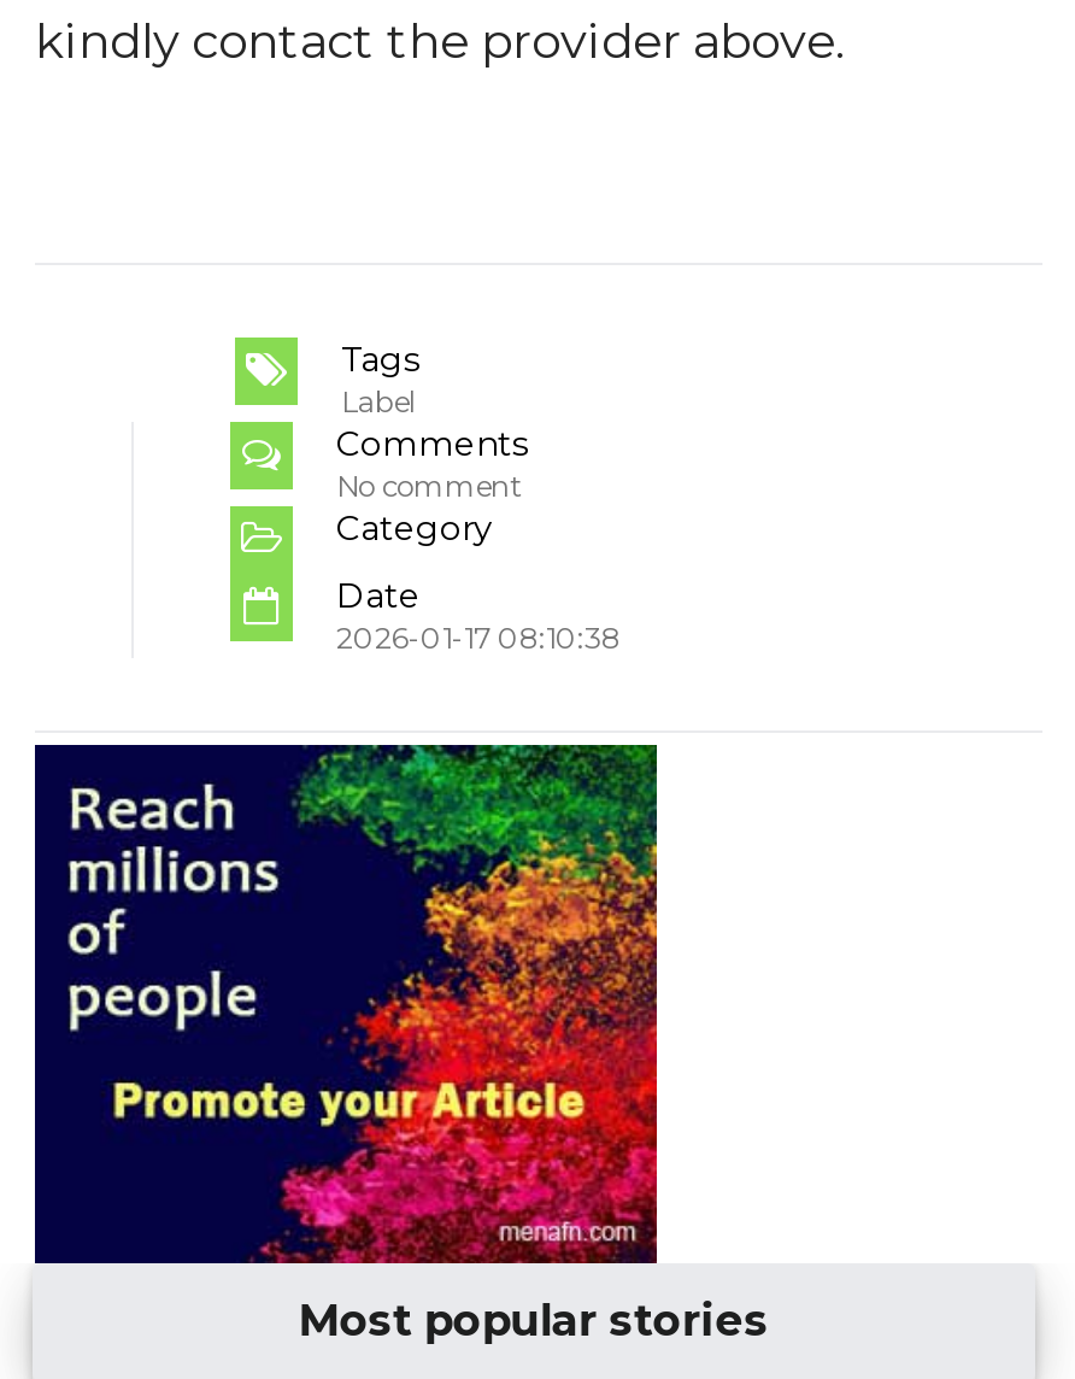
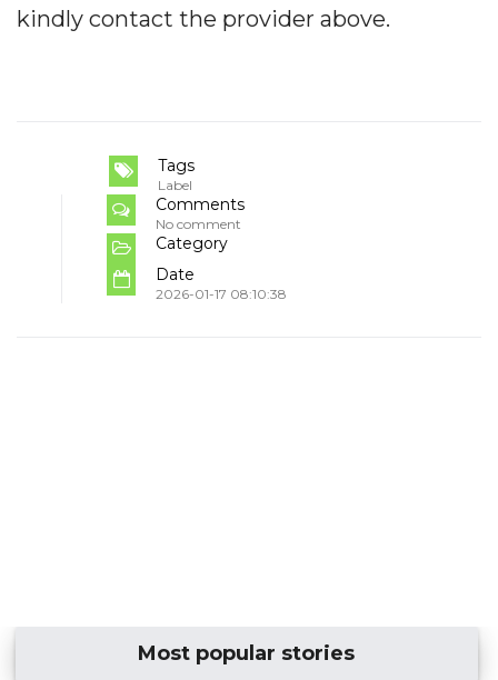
[33,743,659,1266] [image] -> none

